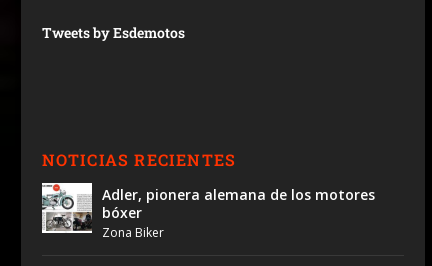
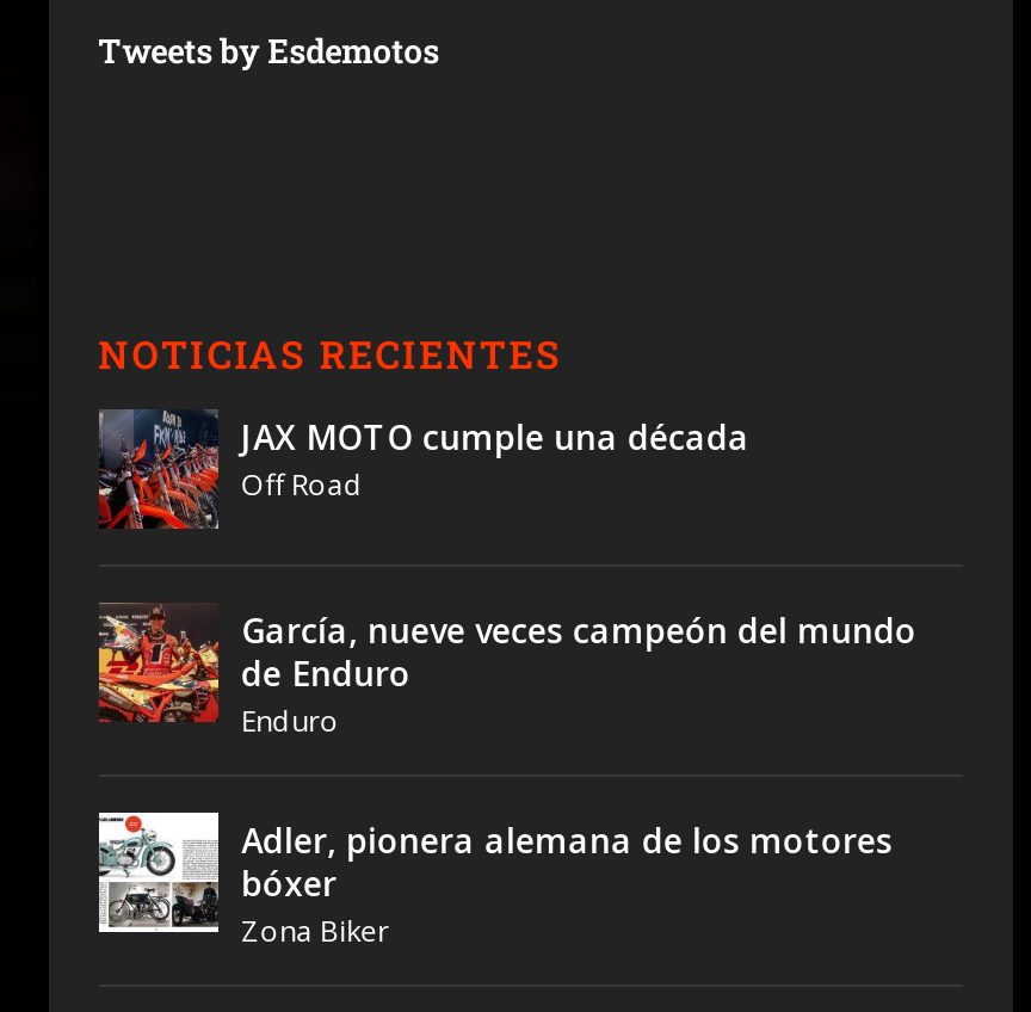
none -> [97,408,917,742] [image] | JAX MOTO cumple una década | Off Road | García, nueve veces campeón del mundo | de Enduro | Enduro
none -> [97,601,206,726] [image]

